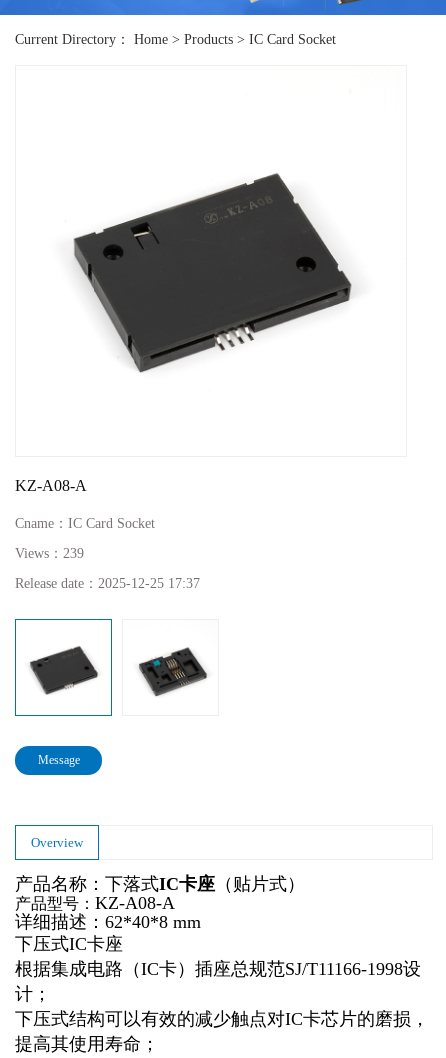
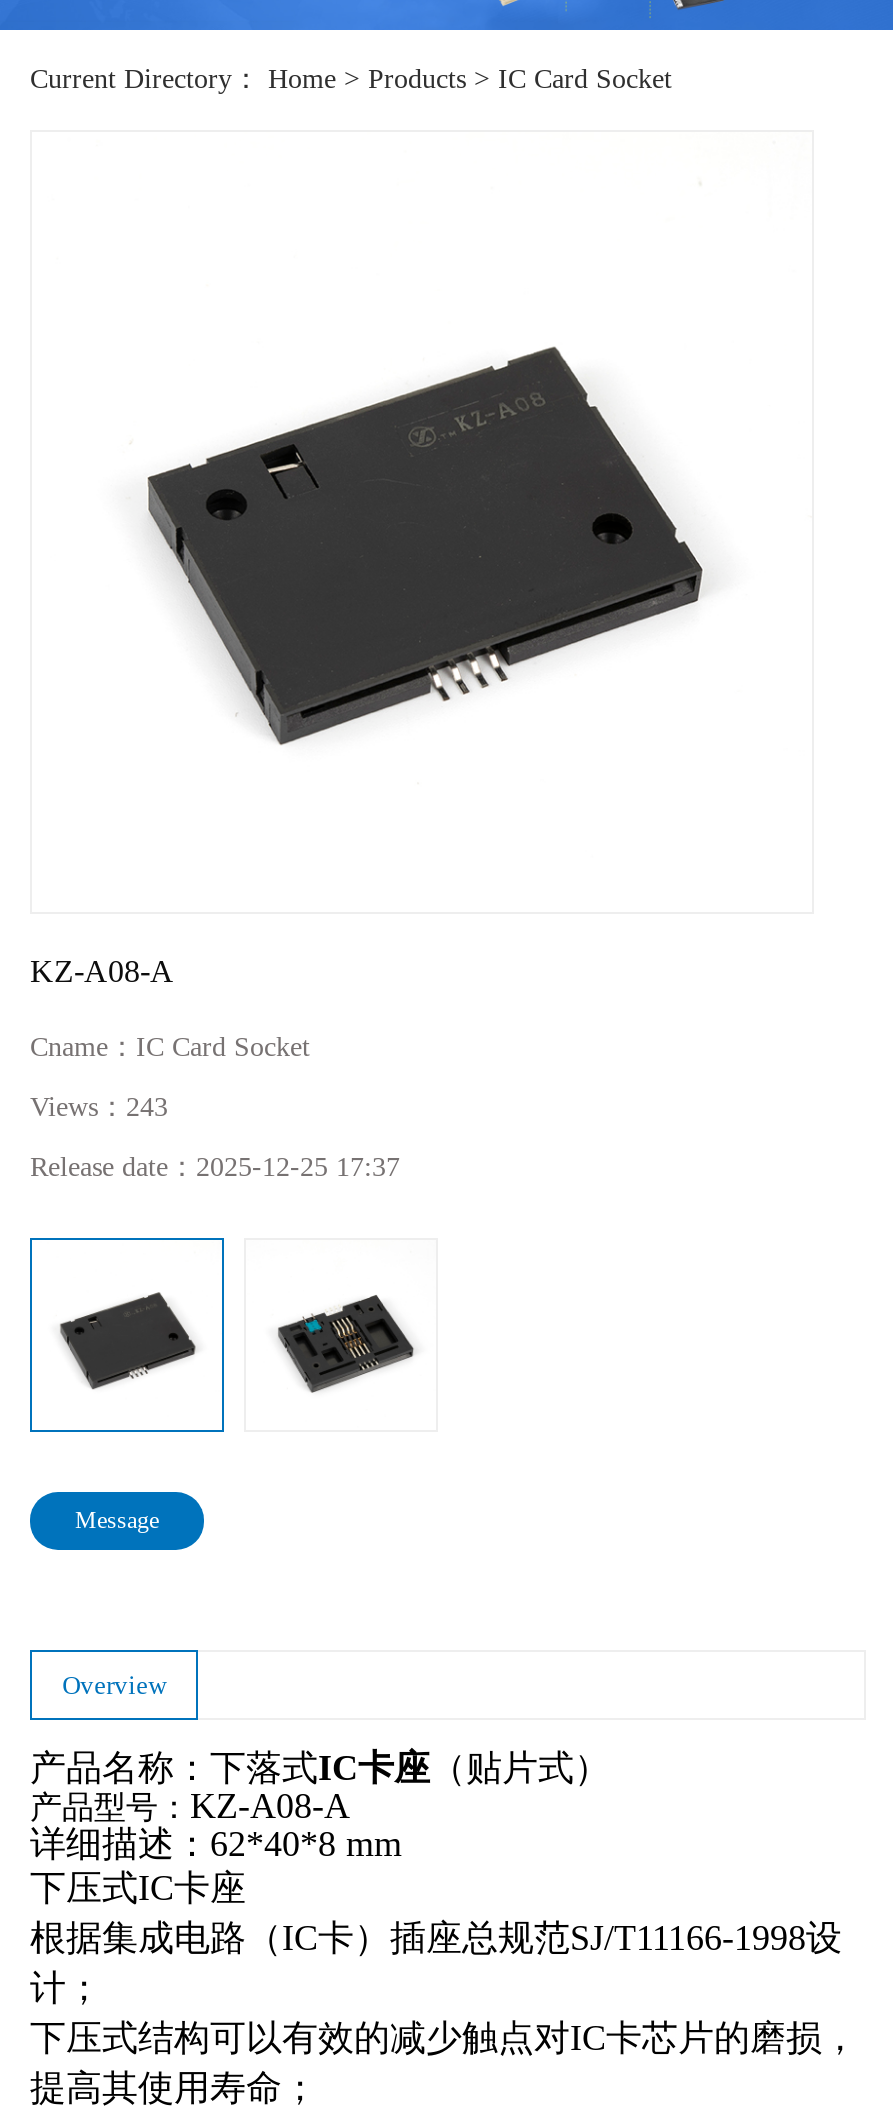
[15,546,84,561] Views：239 -> [30,1092,168,1122] Views：243

